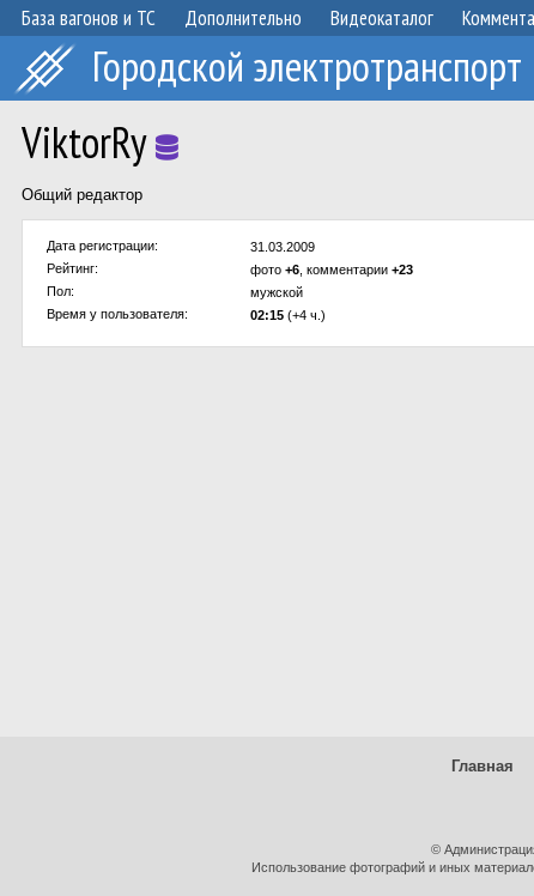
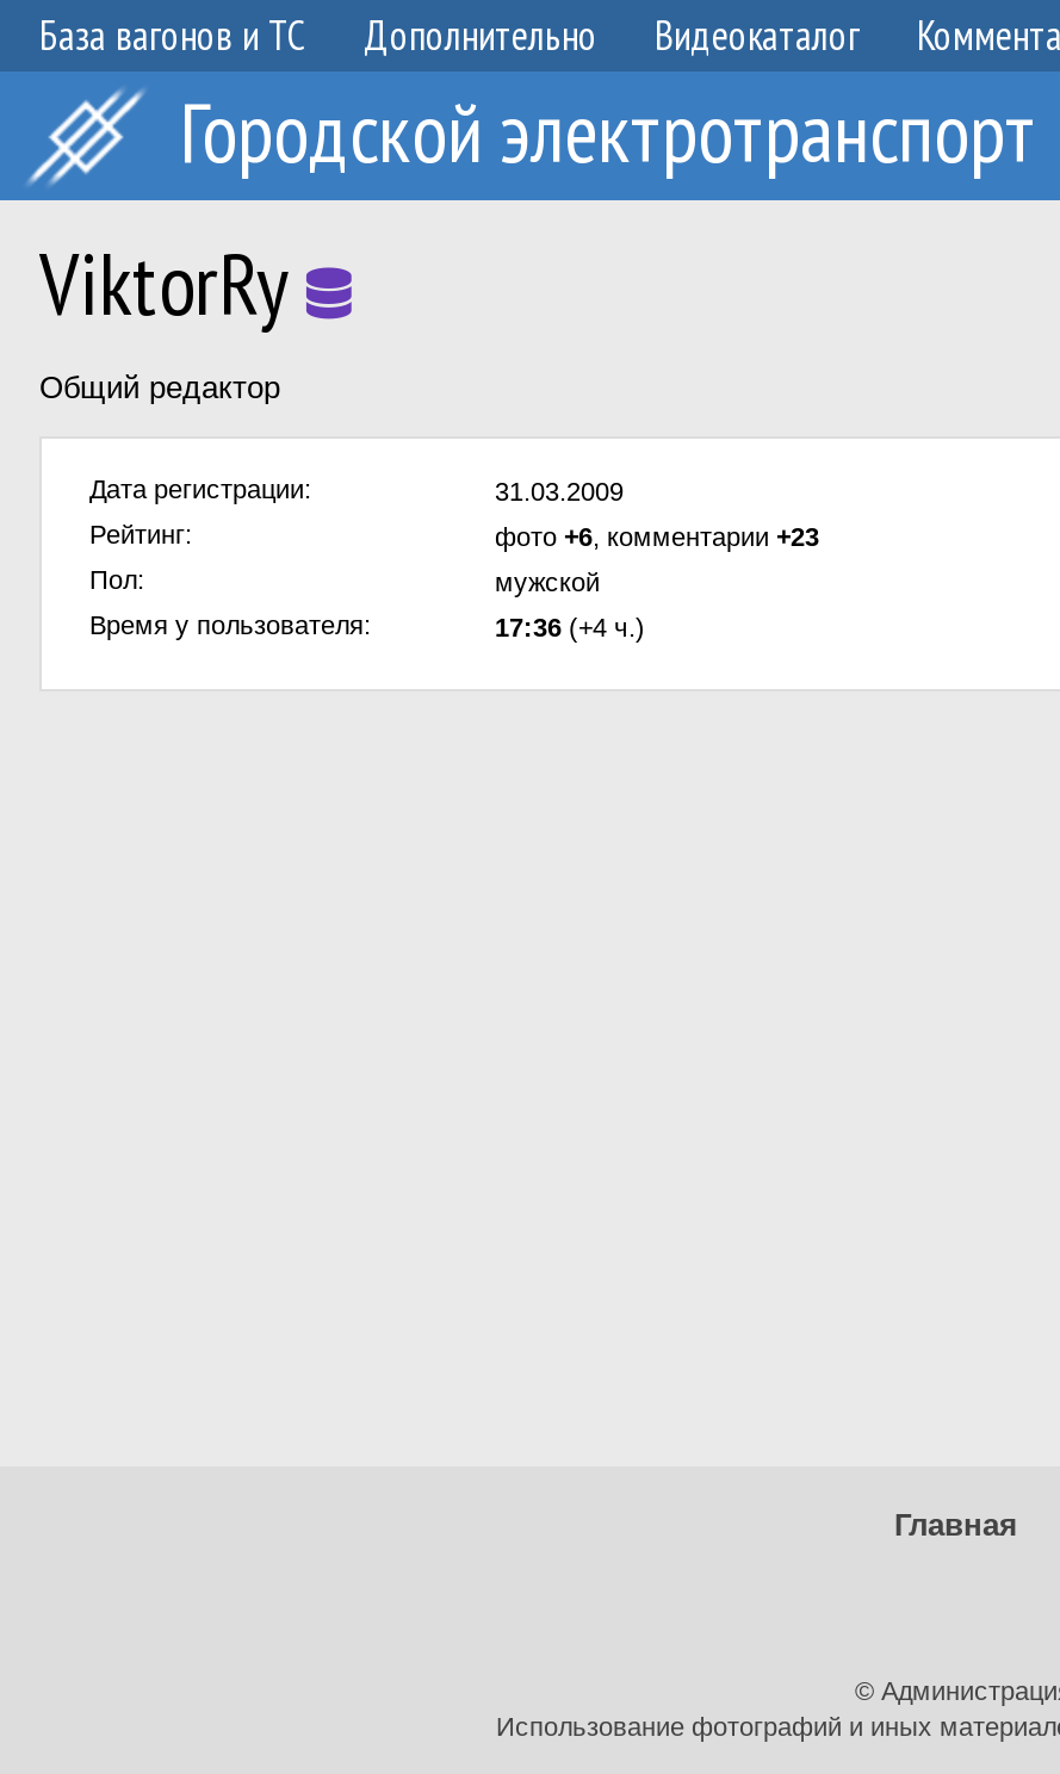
[250,308,326,322] 02:15 (+4 ч.) -> [495,613,645,641] 17:36 (+4 ч.)

